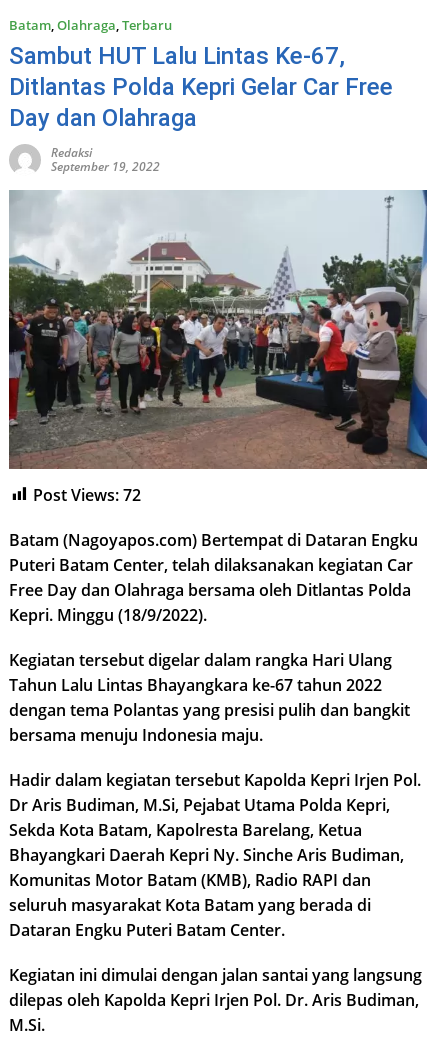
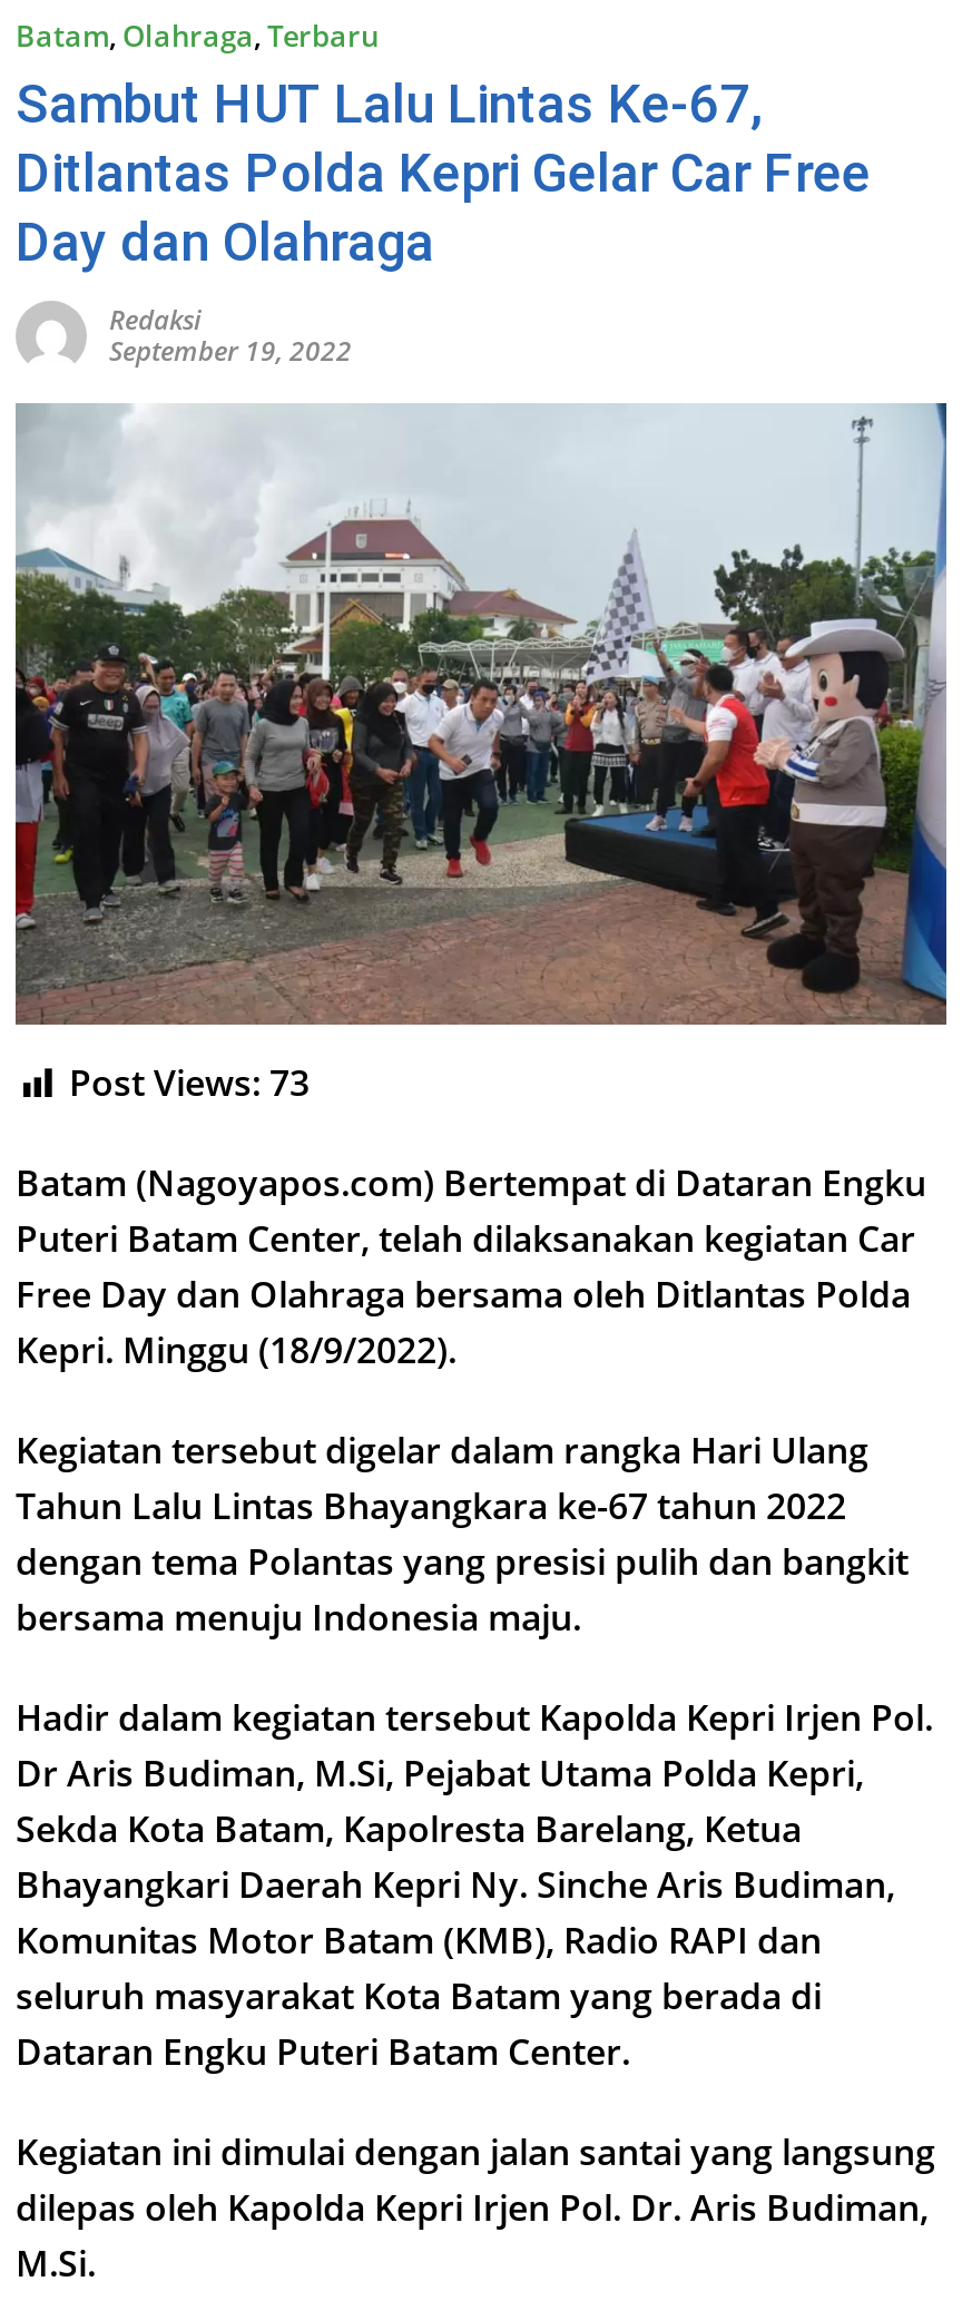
[33,484,141,506] Post Views: 72 -> [69,1057,310,1106] Post Views: 73

